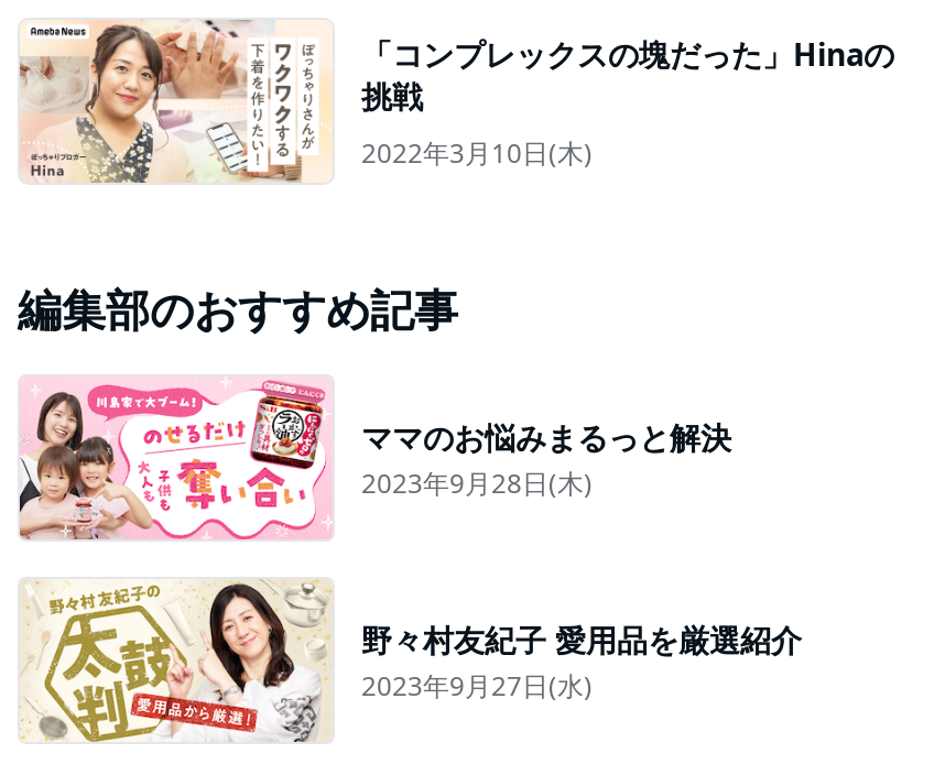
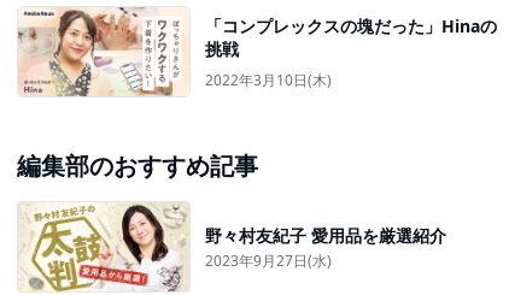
[18,379,731,542] [image] | ママのお悩みまるっと解決 | 2023年9月28日(木) -> none

